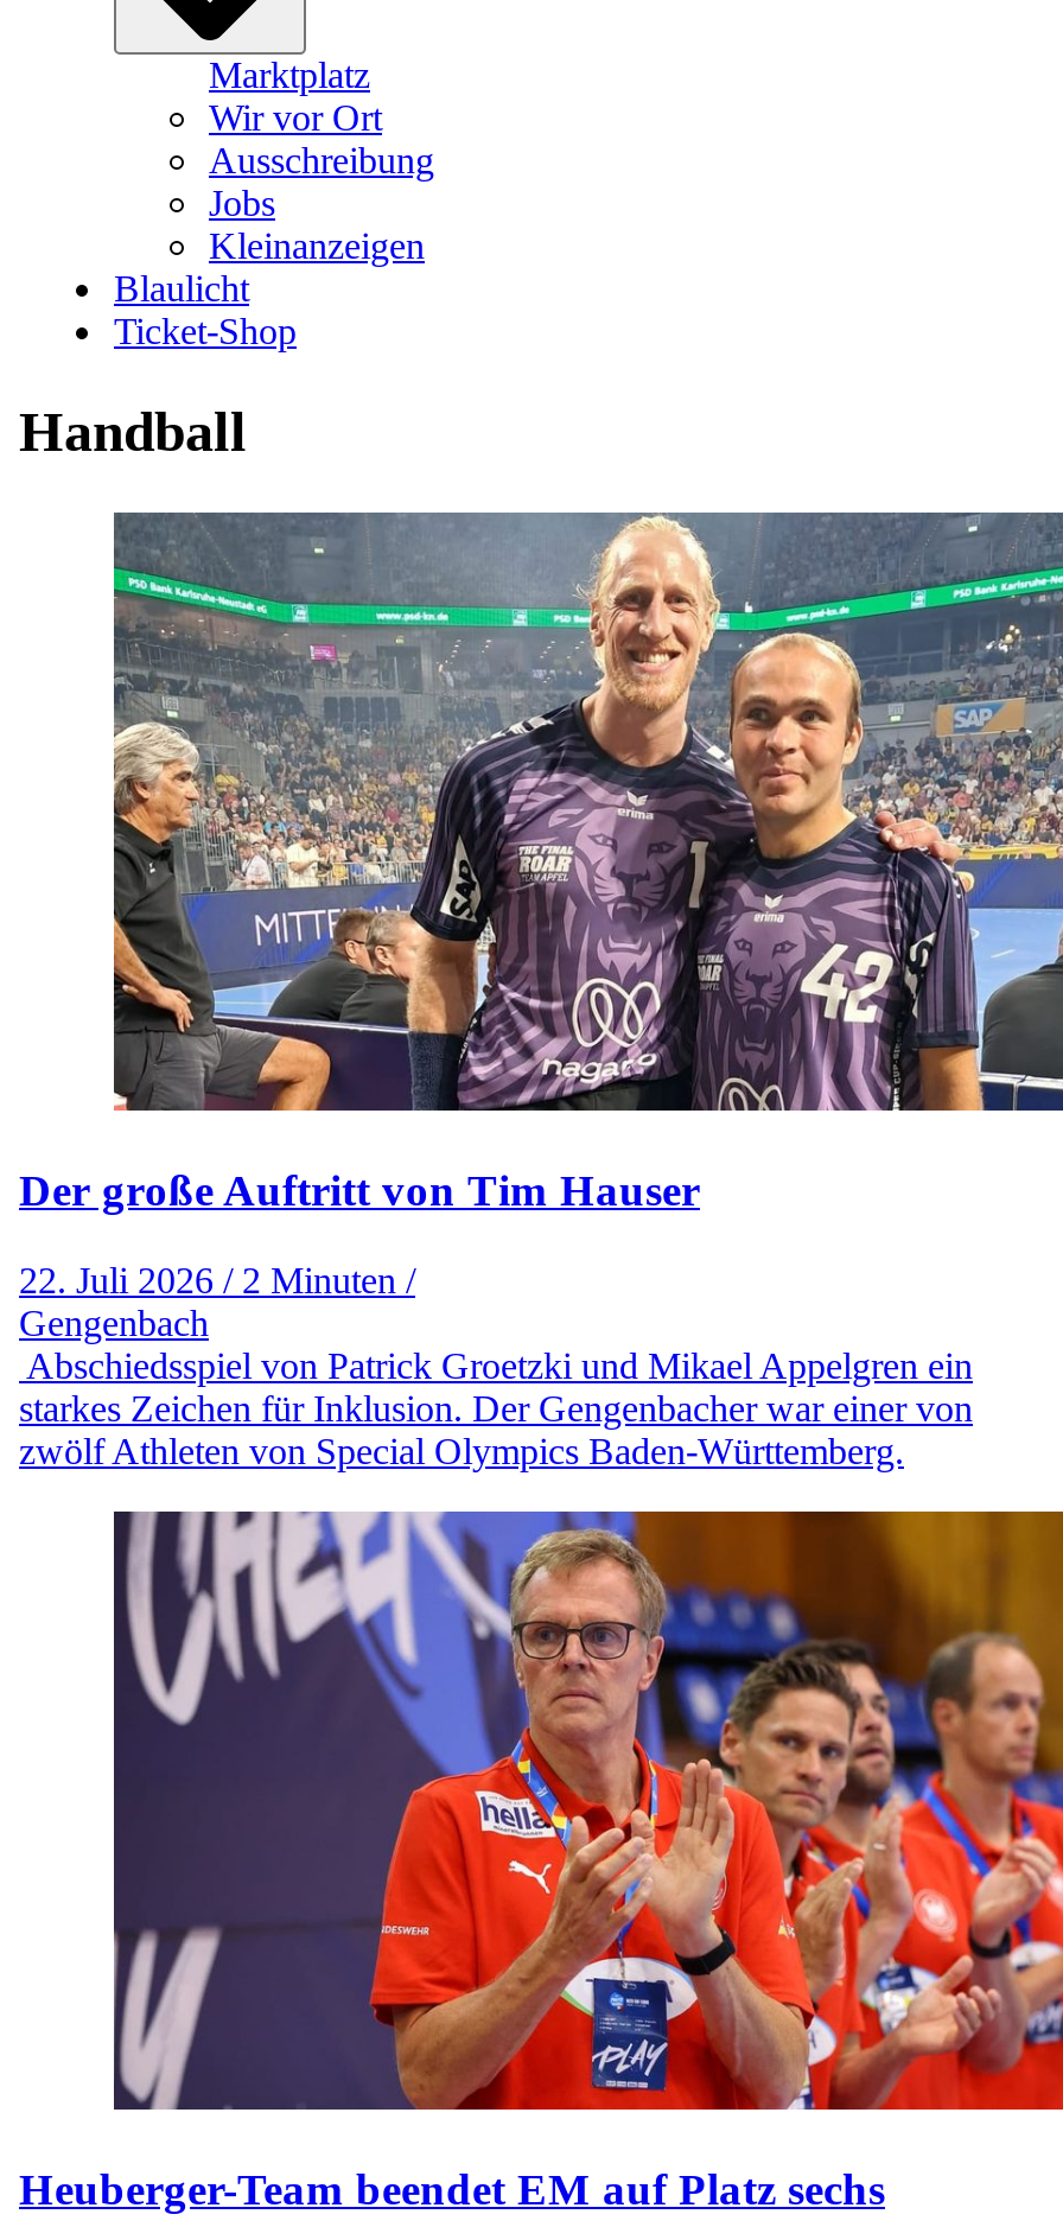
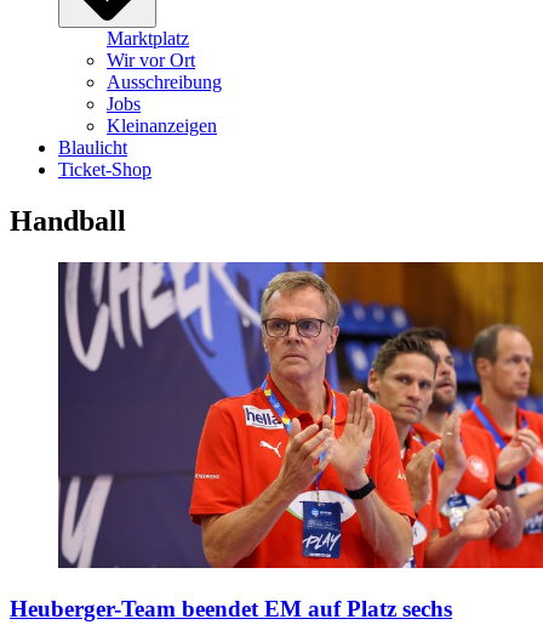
[19,510,1056,1472] [image] | Der große Auftritt von Tim Hauser | 22. Juli 2026 / 2 Minuten / | Gengenbach | Abschiedsspiel von Patrick Groetzki und Mikael Appelgren ein | starkes Zeichen für Inklusion. Der Gengenbacher war einer von | zwölf Athleten von Special Olympics Baden-Württemberg. -> none

